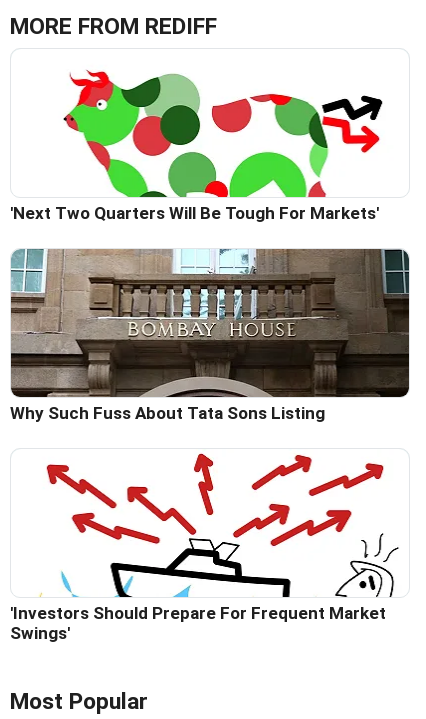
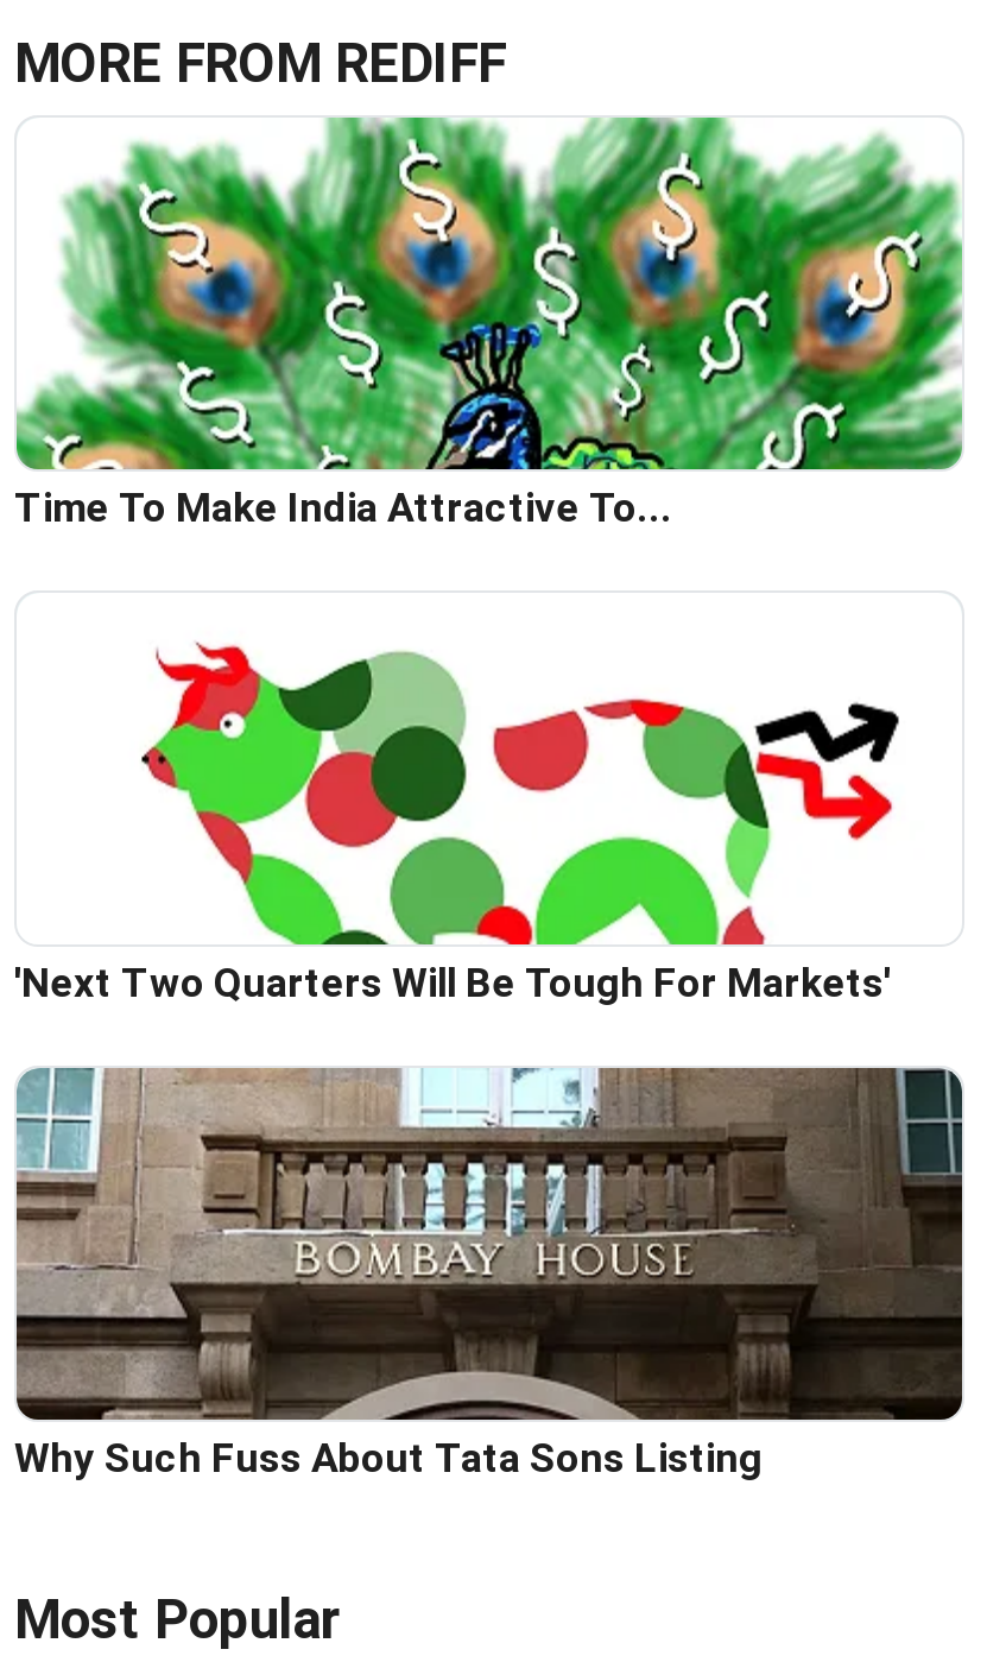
none -> [14,115,964,531] [image] | Time To Make India Attractive To...
moved [10,66,379,423] -> [14,633,891,1481]: [image] | 'Next Two Quarters Will Be Tough For Markets' | Why Such Fuss About Tata Sons Listing
[10,453,399,643] [image] | 'Investors Should Prepare For Frequent Market | Swings' -> none

